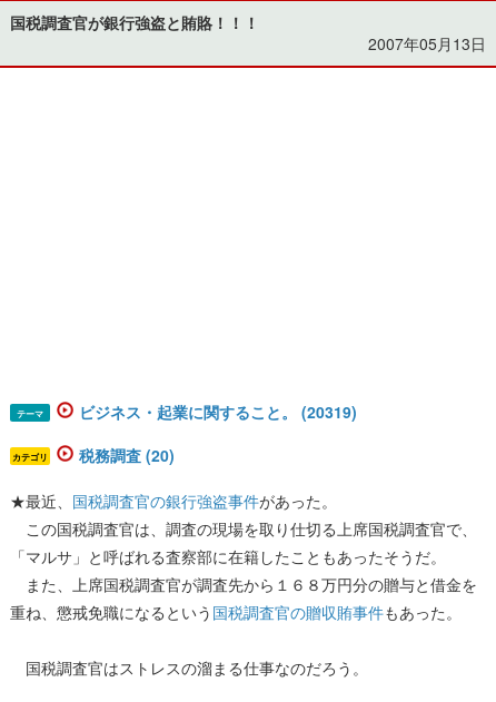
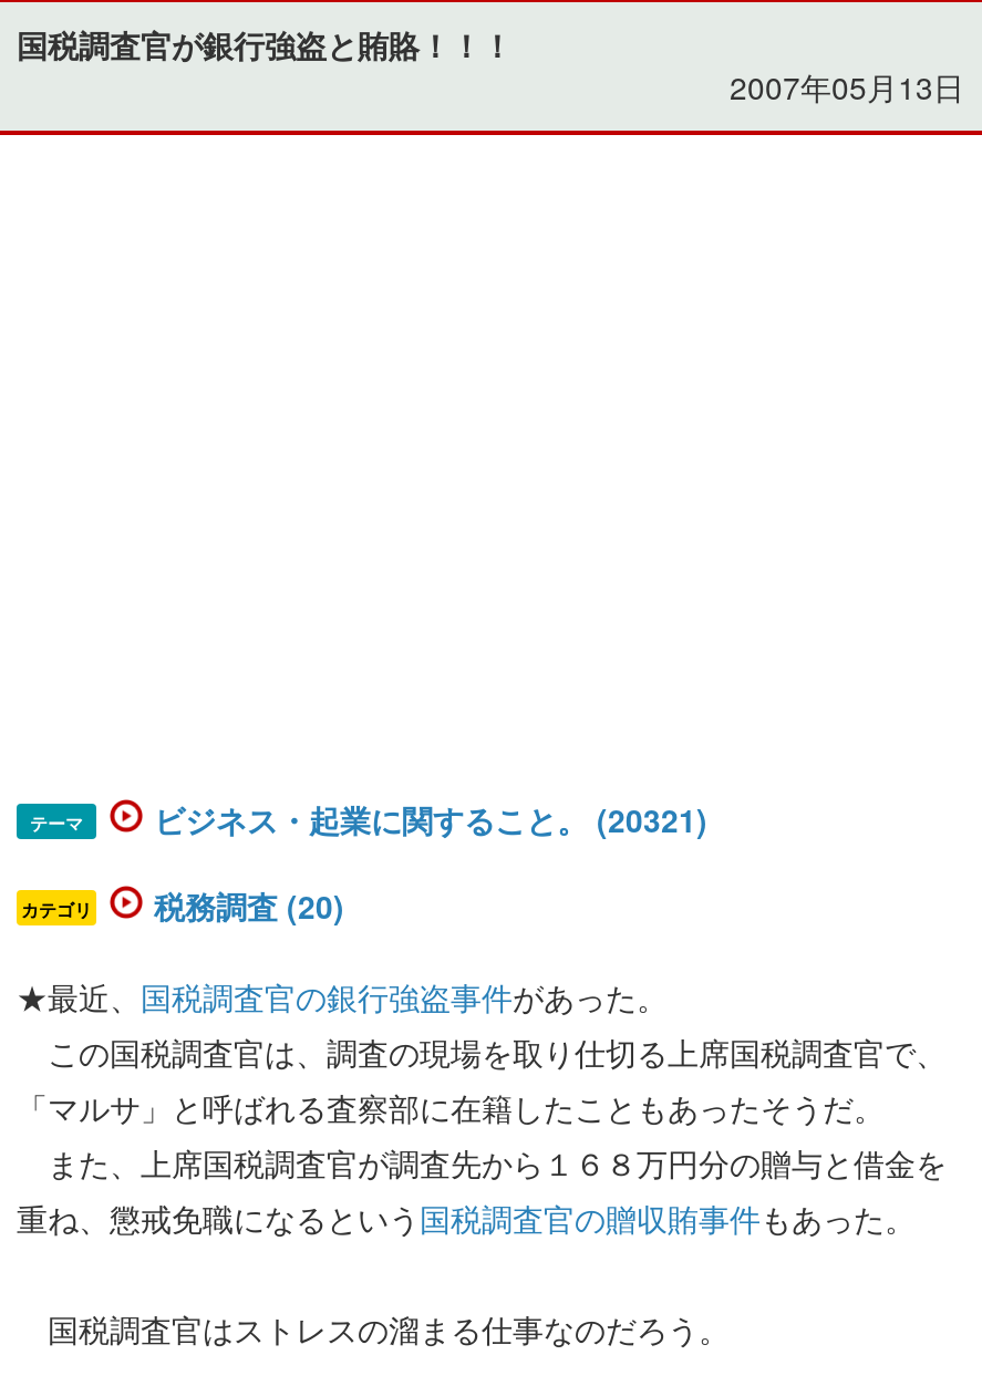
[79,400,357,423] ビジネス・起業に関すること。 (20319) -> [154,797,707,841] ビジネス・起業に関すること。 (20321)

